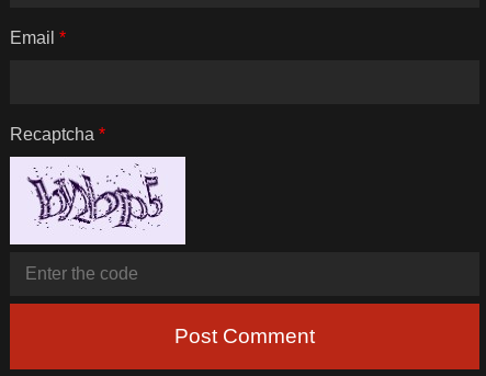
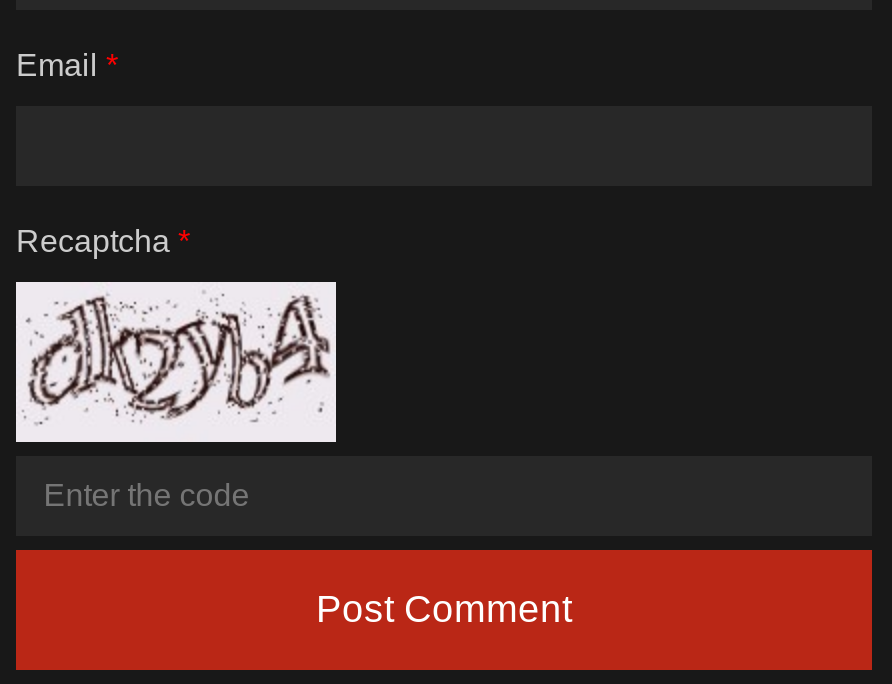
[16,163,183,233] [image] -> [24,294,332,426] [image]

